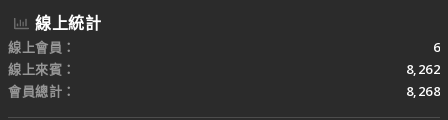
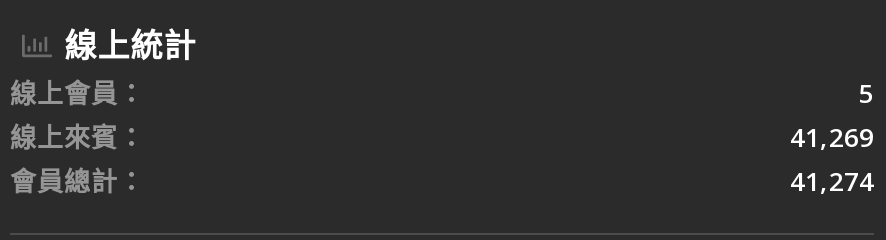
[432,38,440,56] 6 -> [859,76,874,112] 5
[405,60,440,78] 8,262 -> [790,120,874,156] 41,269
[405,82,440,100] 8,268 -> [790,164,874,200] 41,274

